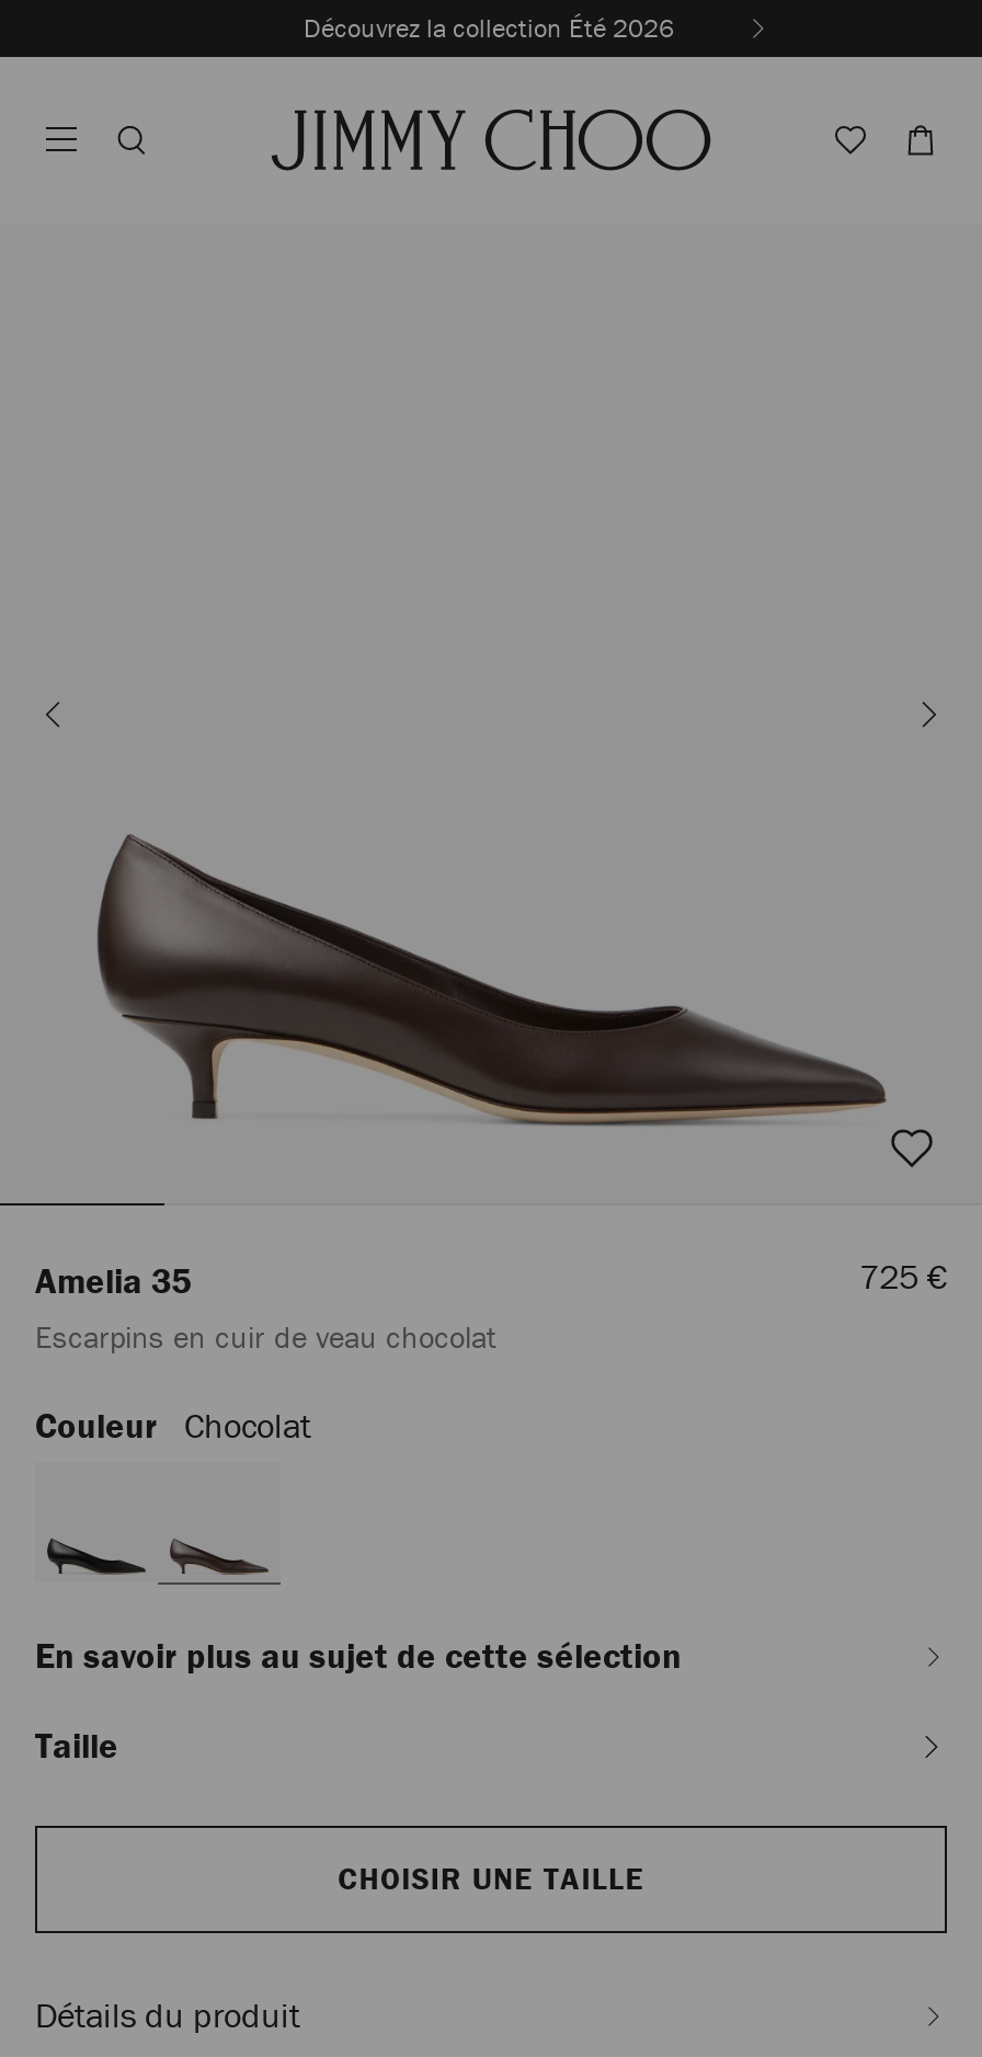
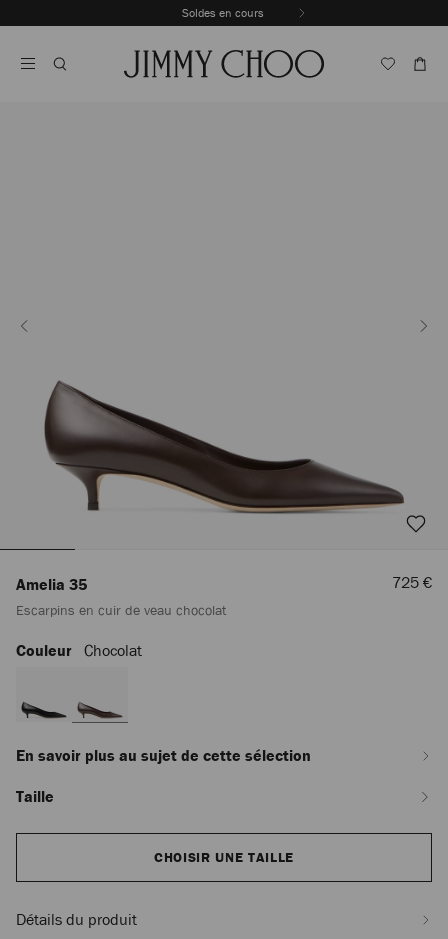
[304,11,674,46] Découvrez la collection Été 2026 -> [182,5,264,21] Soldes en cours

